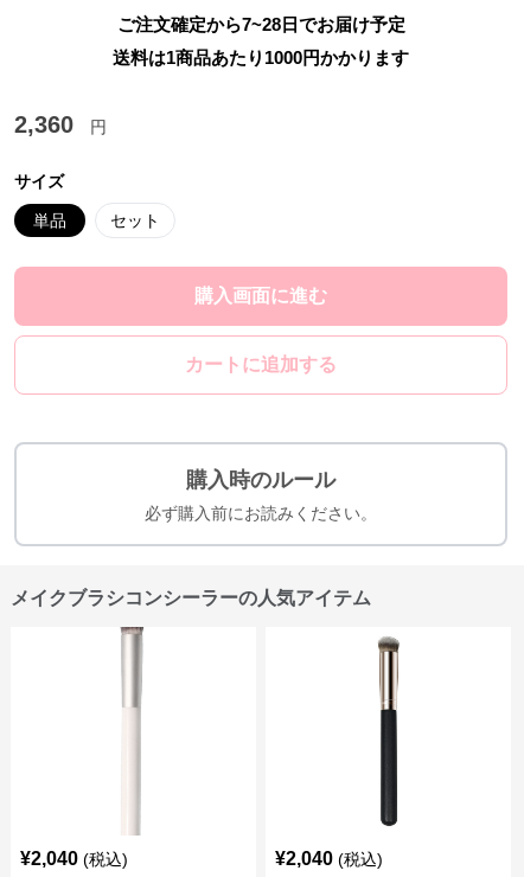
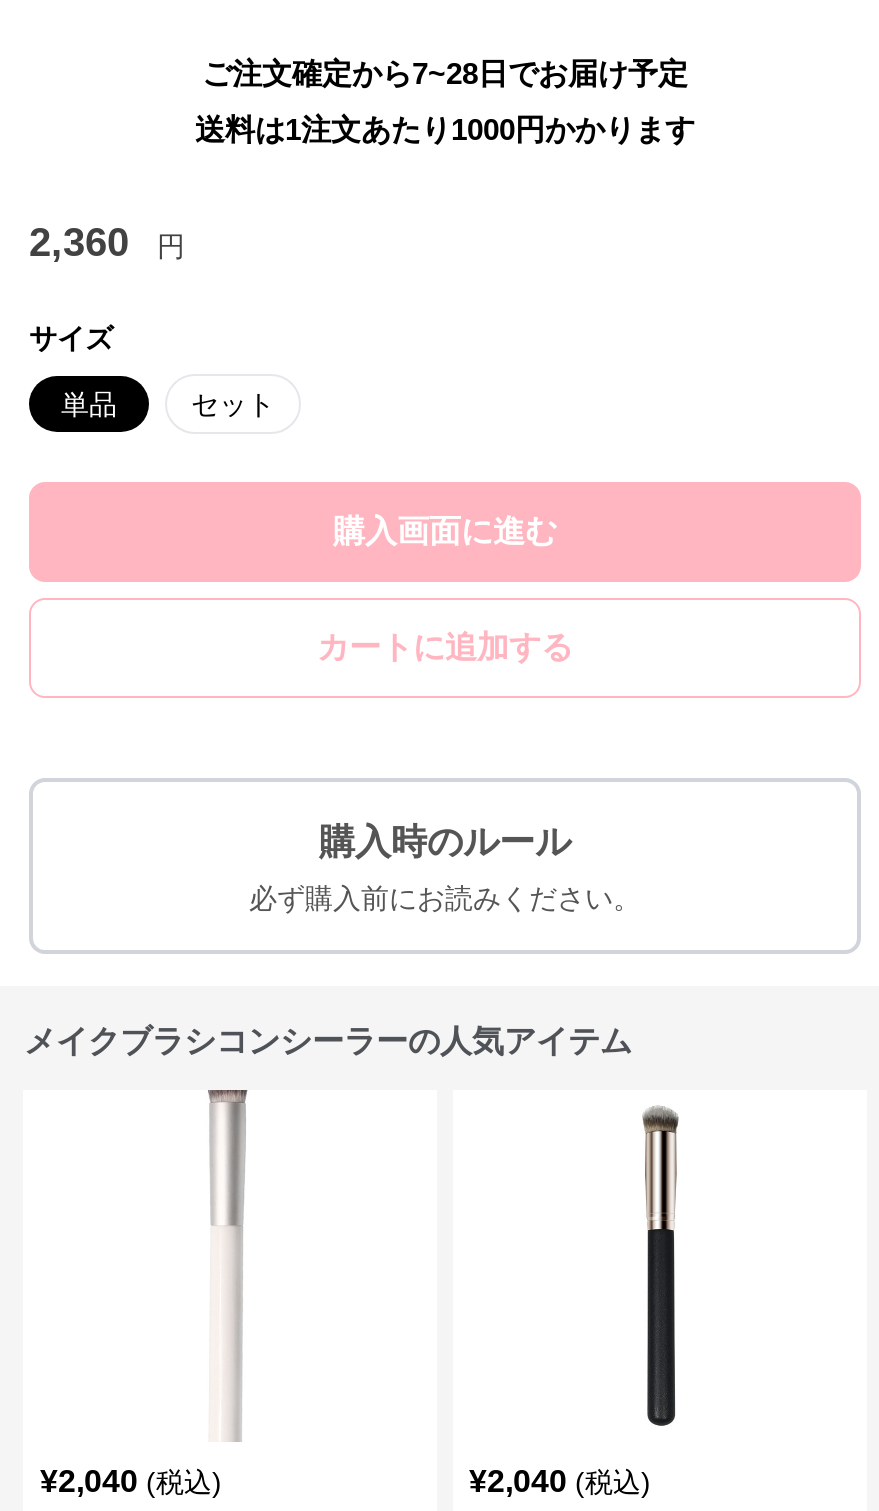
[113,47,409,67] 送料は1商品あたり1000円かかります -> [195,112,695,146] 送料は1注文あたり1000円かかります

